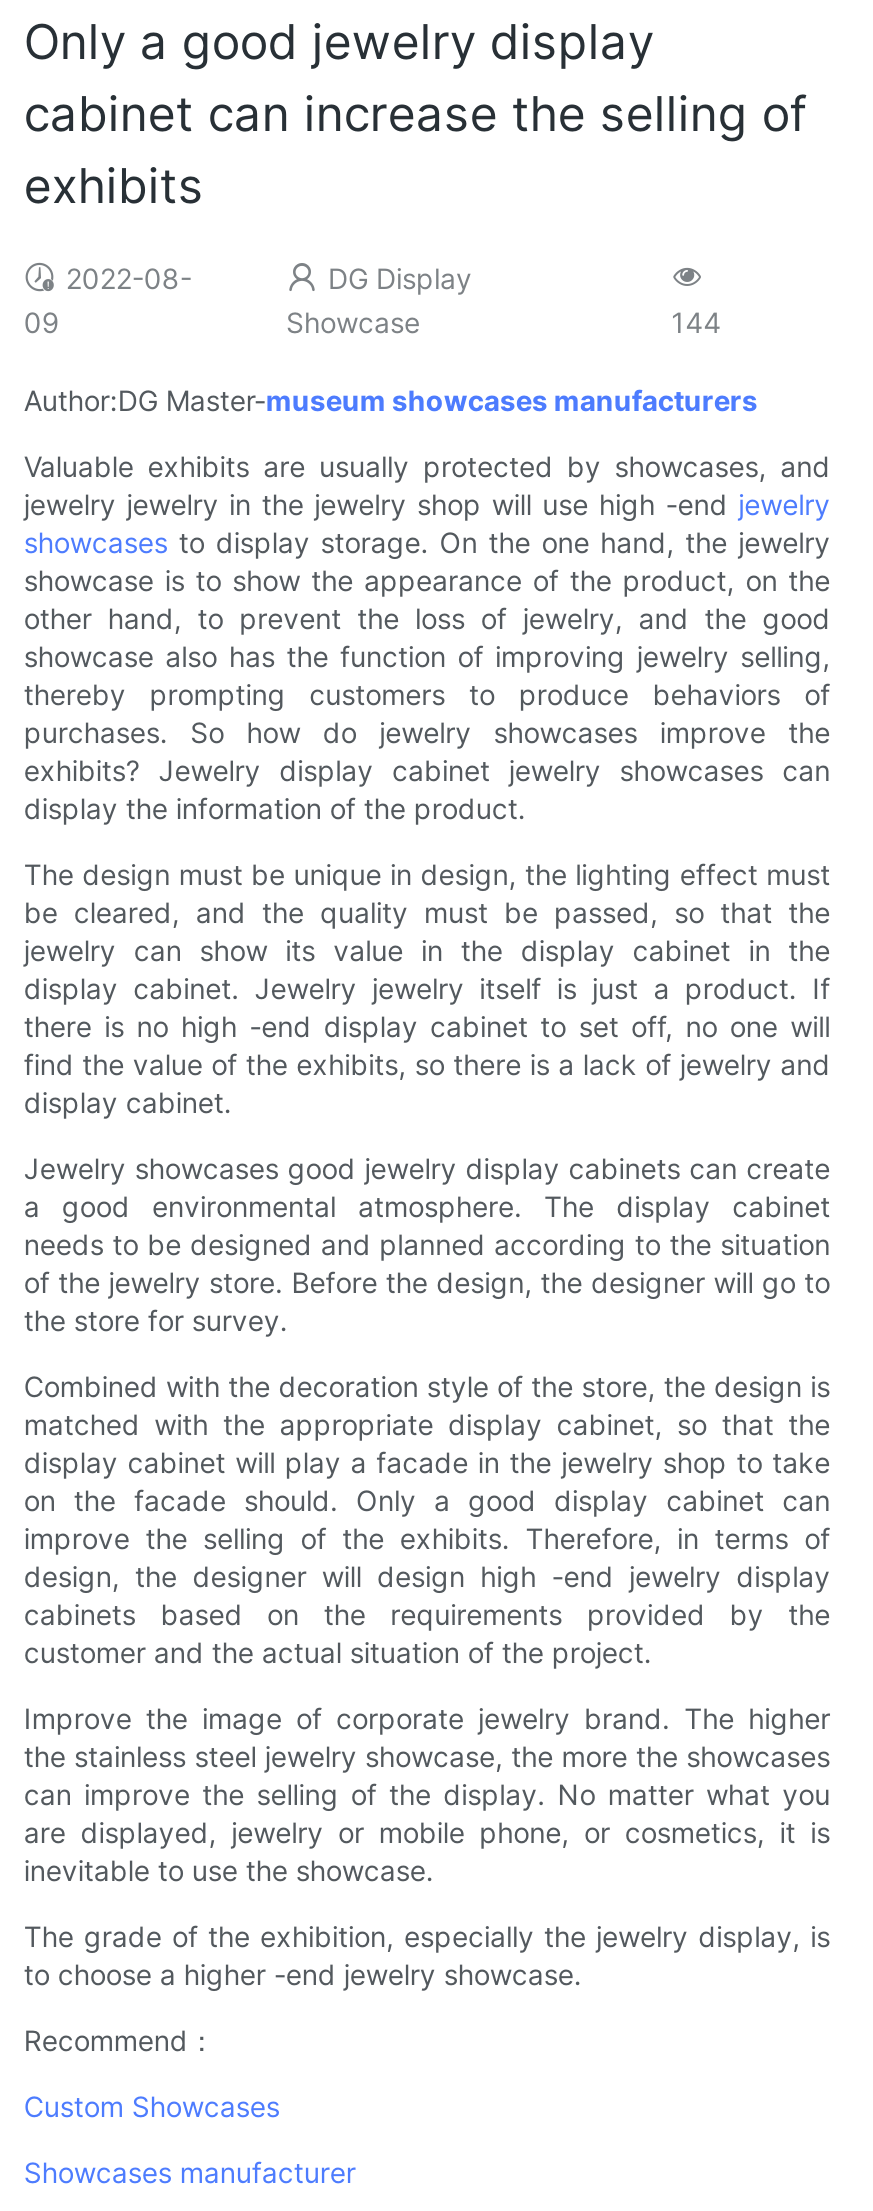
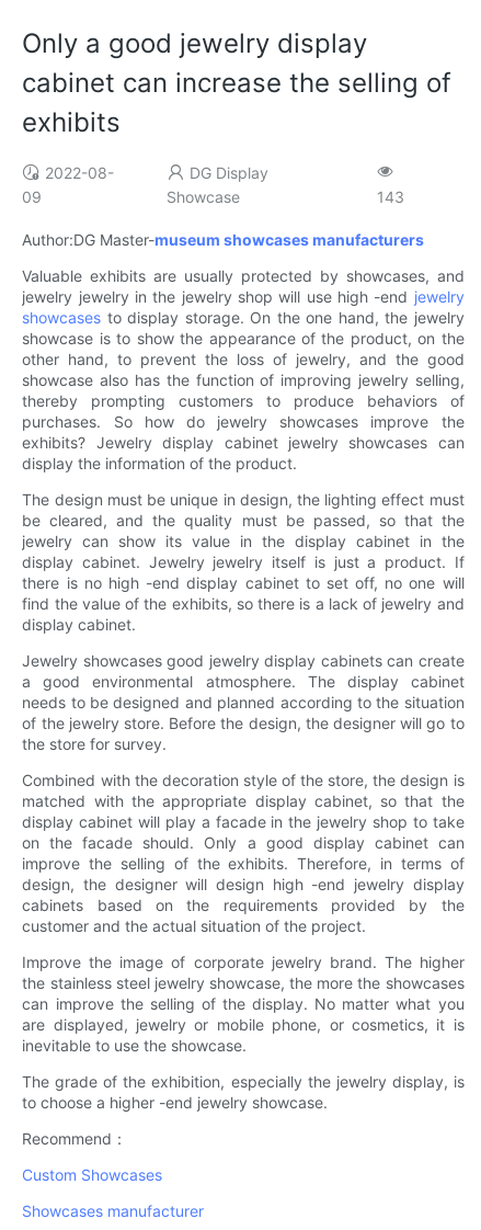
[671,306,721,340] 144 -> [377,188,404,207] 143

